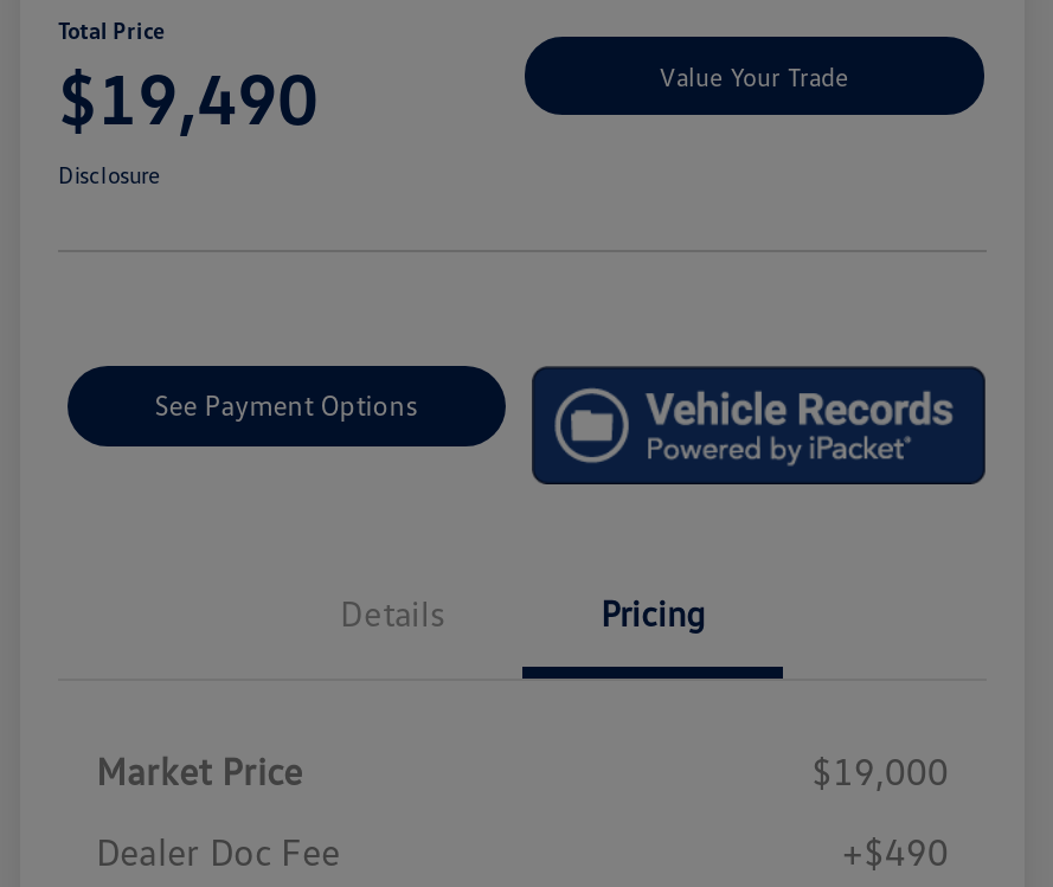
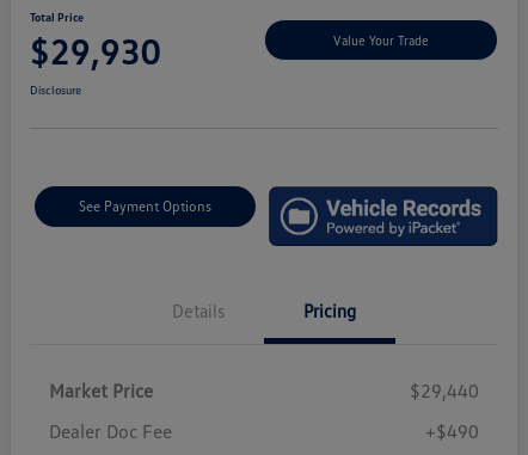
[58,54,319,141] $19,490 -> [30,29,161,73] $29,930
[811,747,949,795] $19,000 -> [410,379,479,402] $29,440

